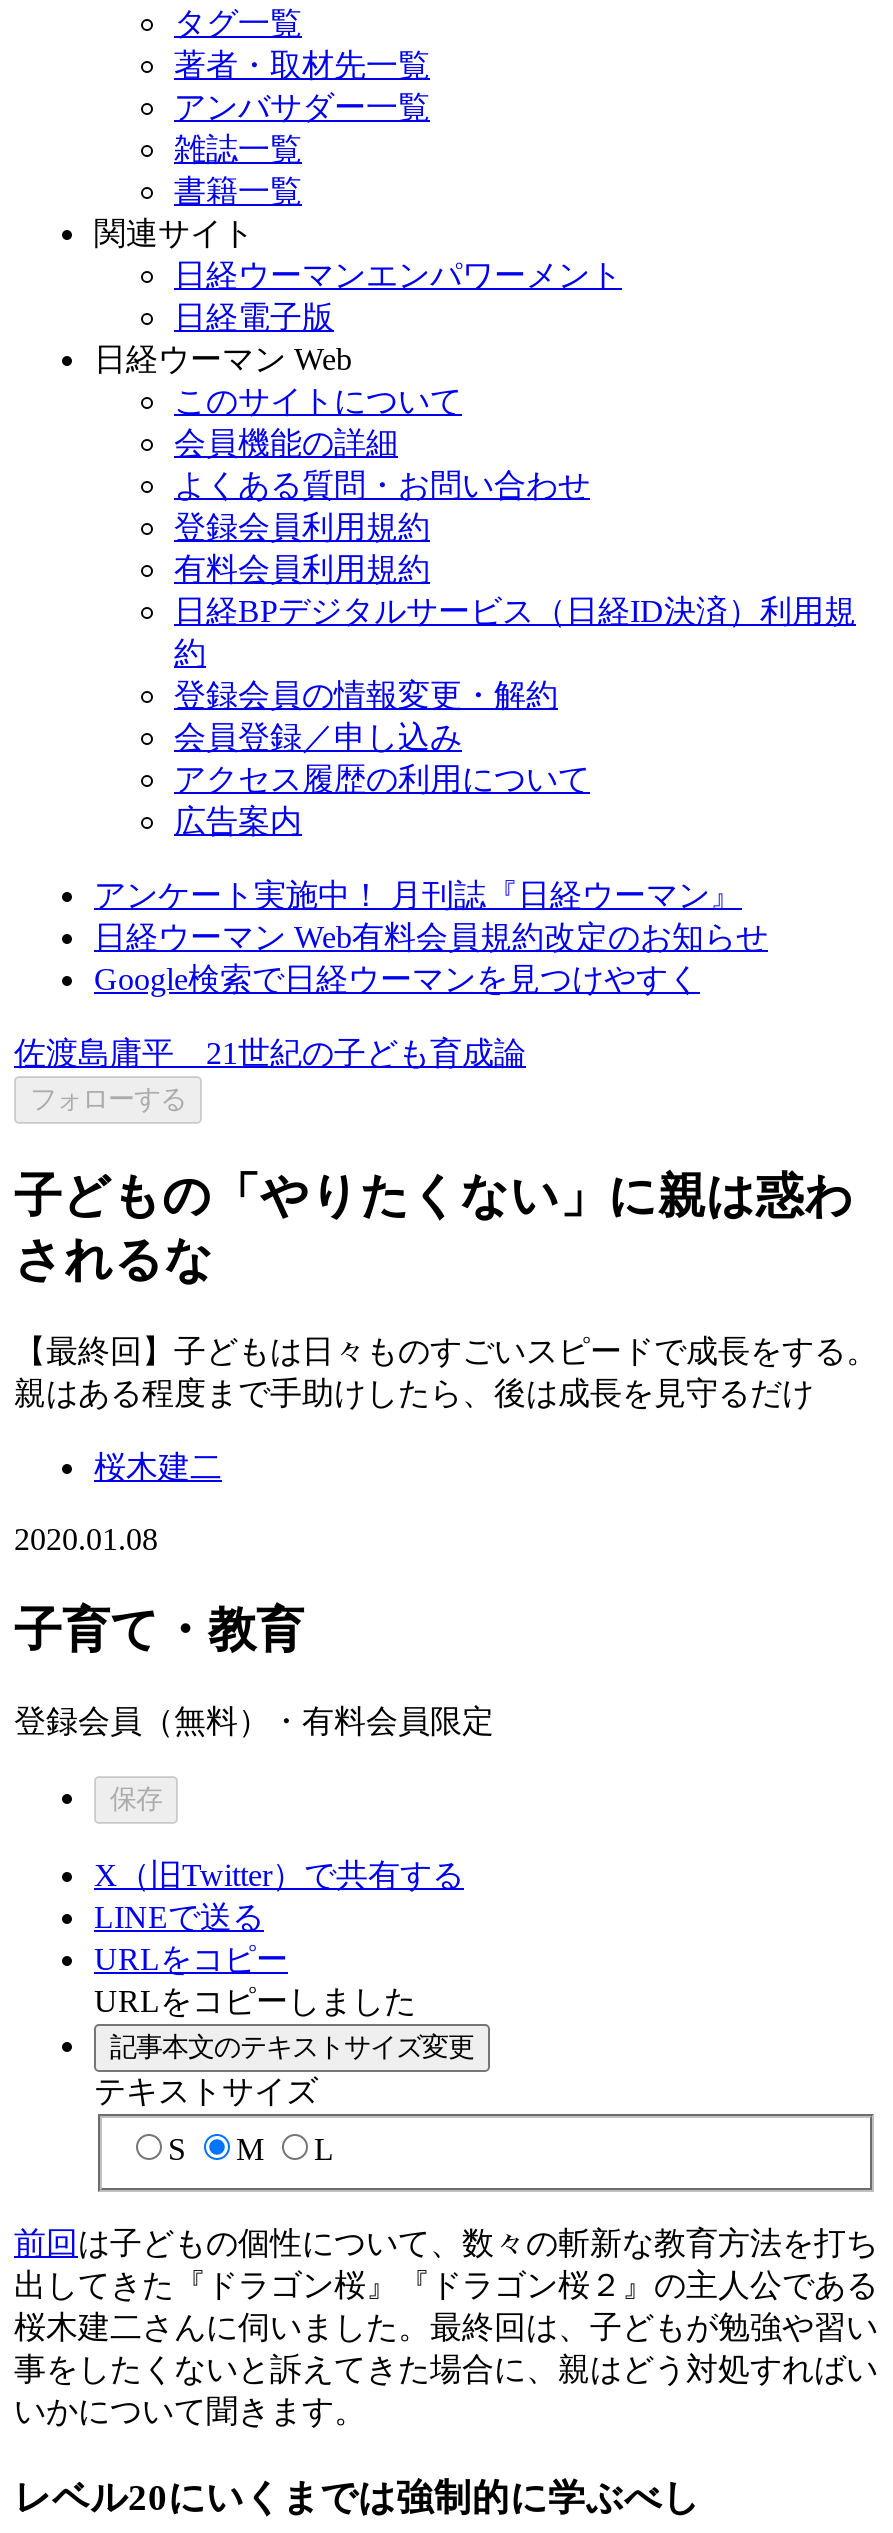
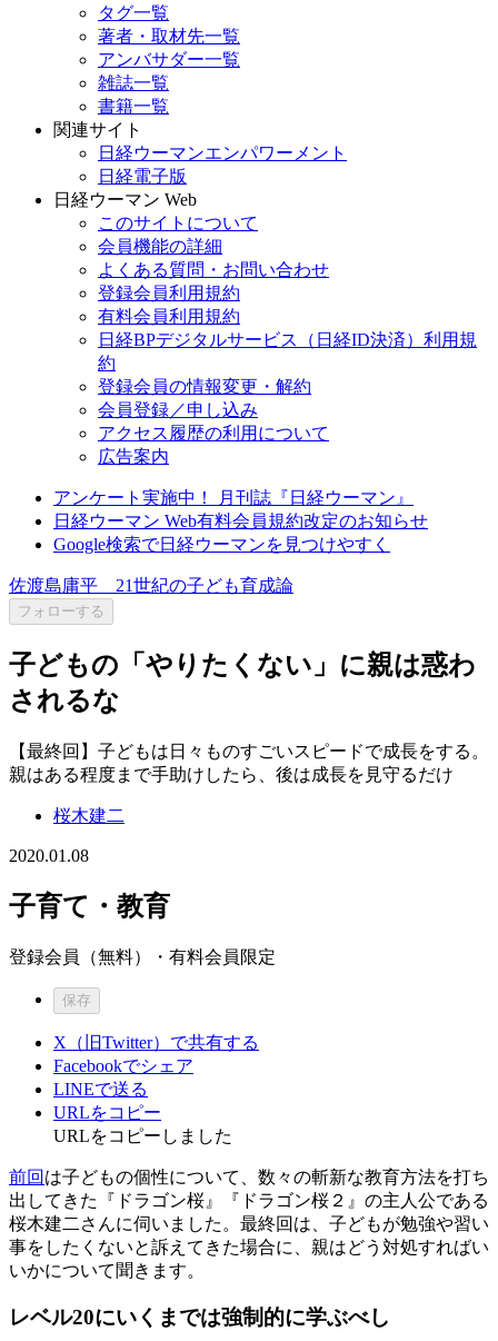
none -> [53,1056,193,1075] Facebookでシェア
moved [94,1899,416,2017] -> [53,1079,232,1145]: LINEで送る | URLをコピー | URLをコピーしました
[94,2031,474,2166] 記事本文のテキストサイズ変更 | テキストサイズ | S | M | L -> none

